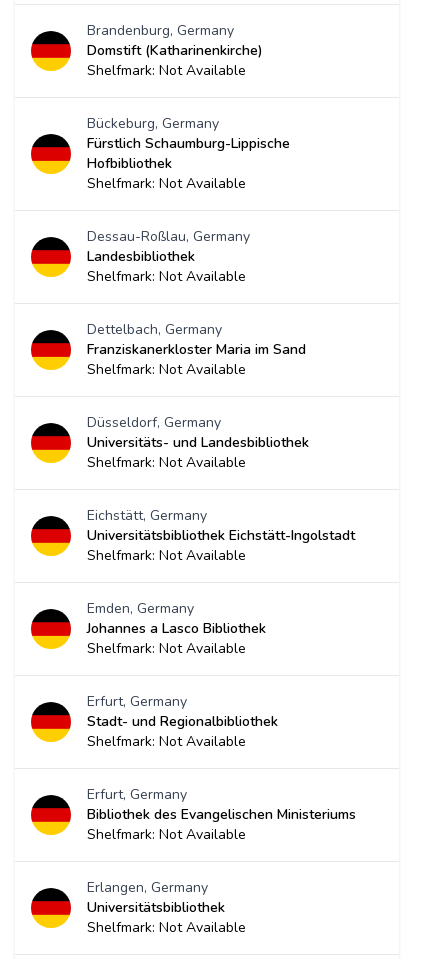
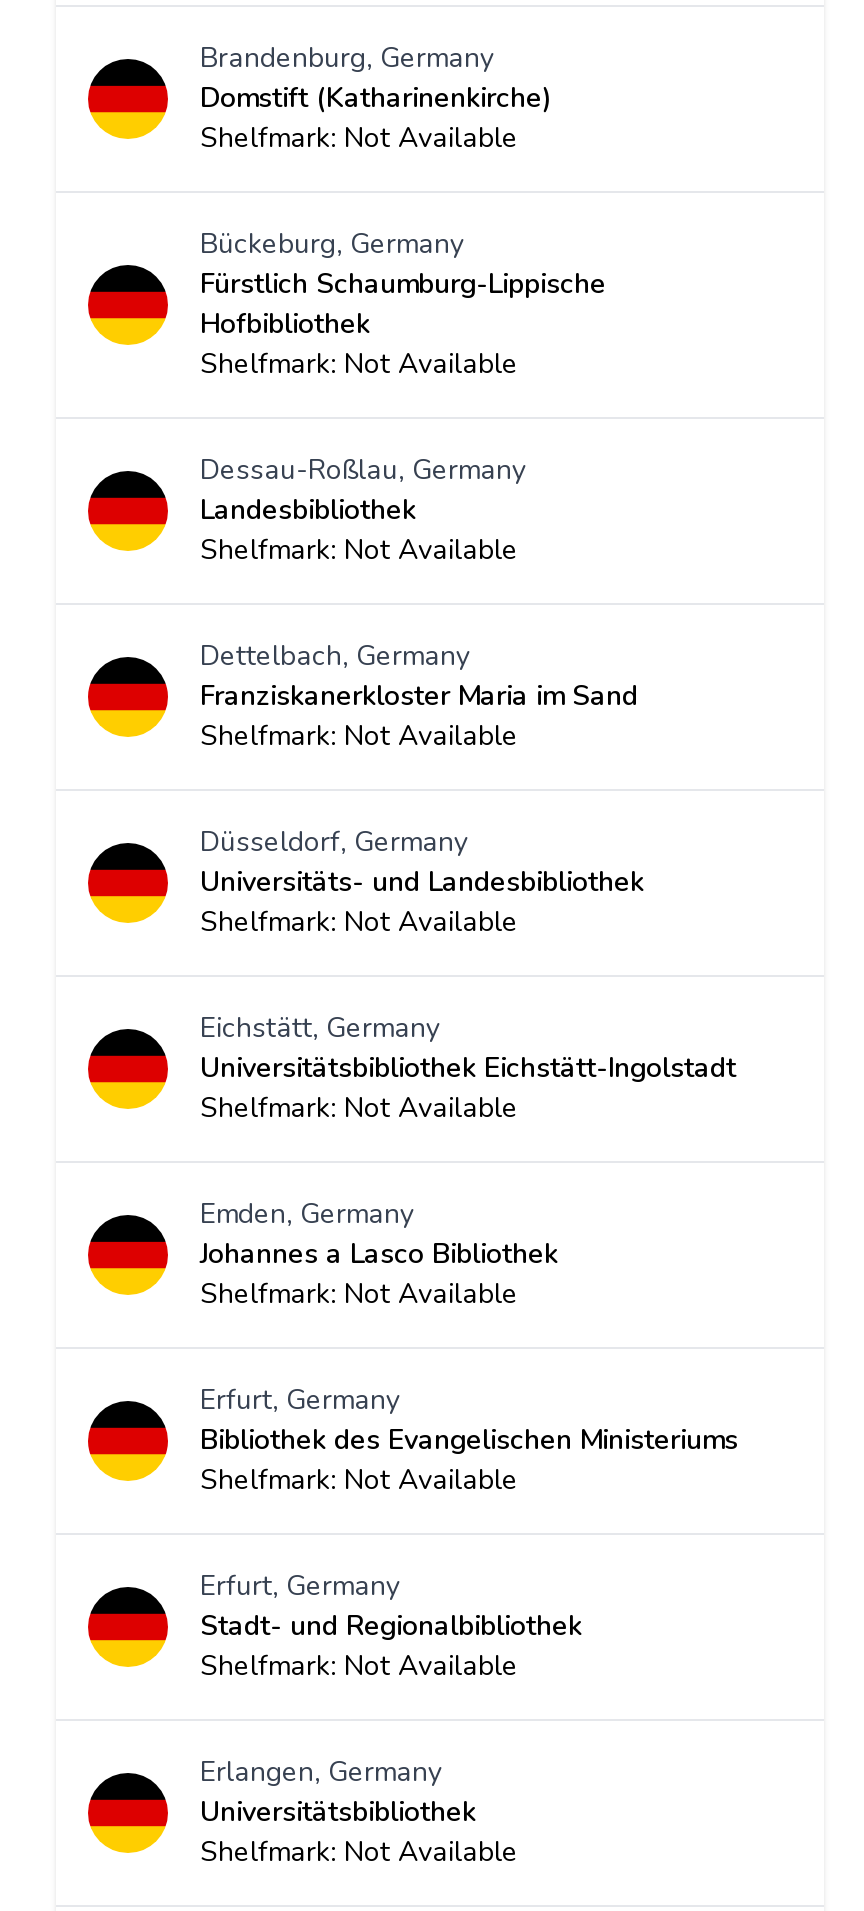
moved [87,712,278,731] -> [200,1607,582,1645]: Stadt- und Regionalbibliothek
moved [87,805,356,824] -> [200,1421,738,1459]: Bibliothek des Evangelischen Ministeriums

